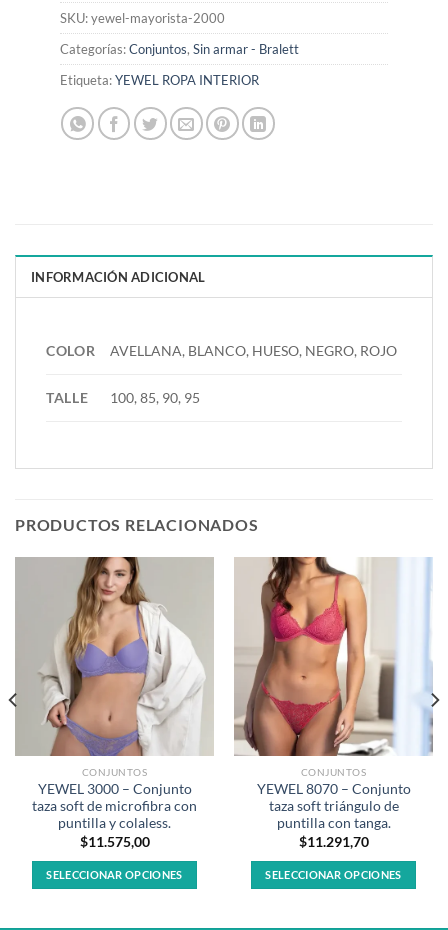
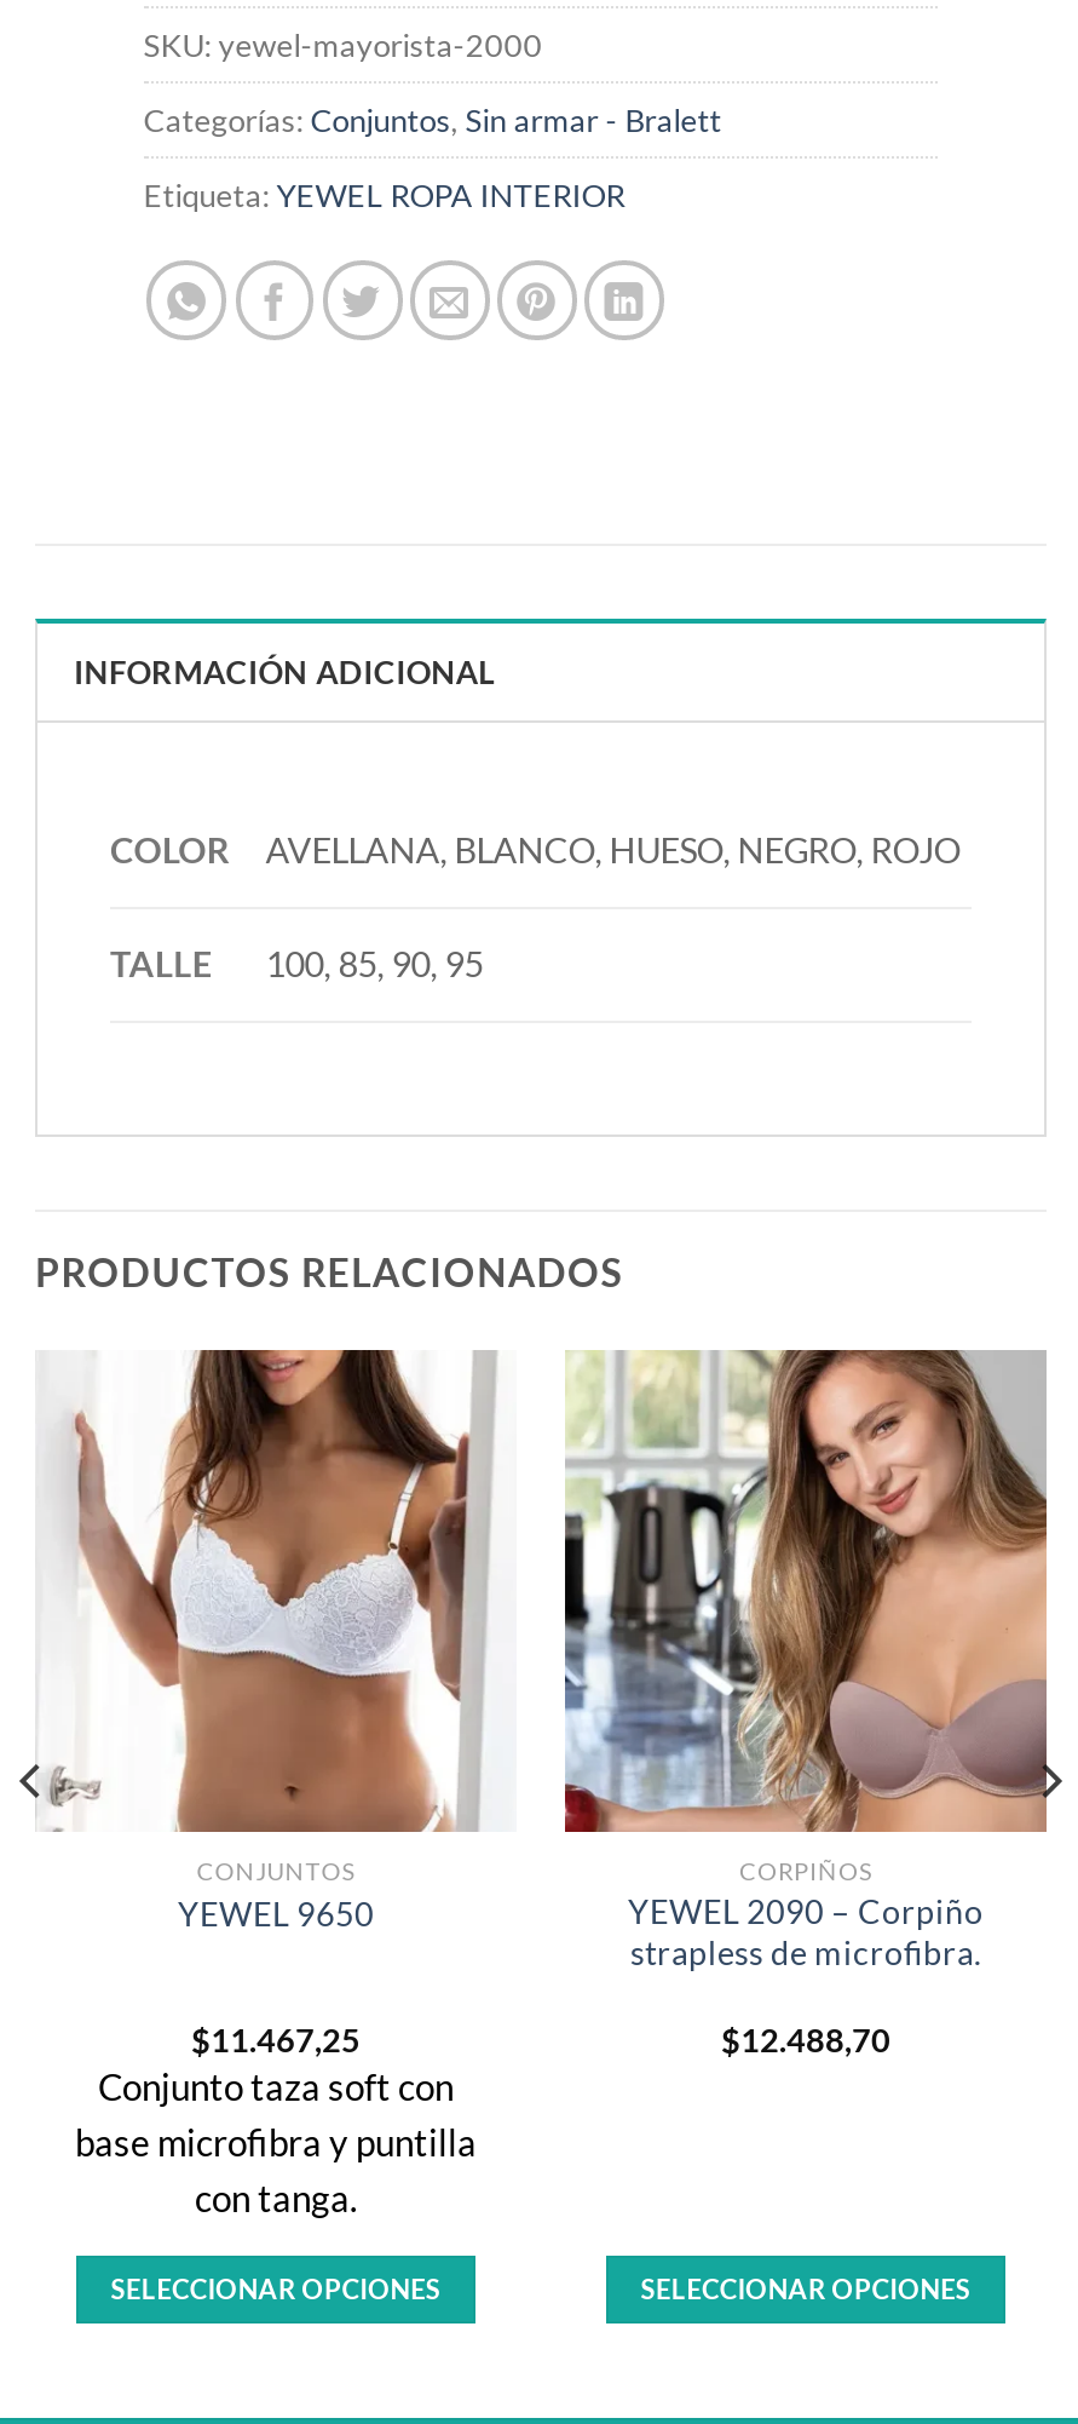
[8,556,214,850] [image] | YEWEL 3000 – Conjunto | taza soft de microfibra con | puntilla y colaless. | $11.575,00 -> [18,1350,514,2219] [image] | YEWEL 9650 | $11.467,25 | Conjunto taza soft con | base microfibra y puntilla | con tanga.
[234,556,440,850] [image] | CONJUNTOS | YEWEL 8070 – Conjunto | taza soft triángulo de | puntilla con tanga. | $11.291,70 -> [563,1348,1063,2059] [image] | CORPIÑOS | YEWEL 2090 – Corpiño | strapless de microfibra. | $12.488,70

